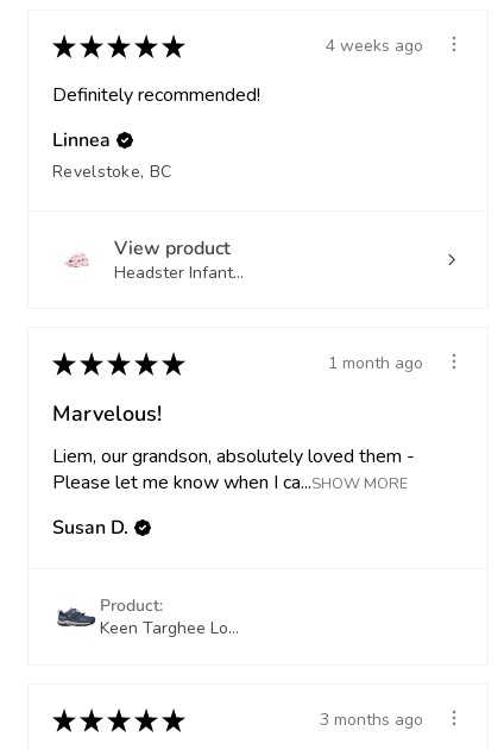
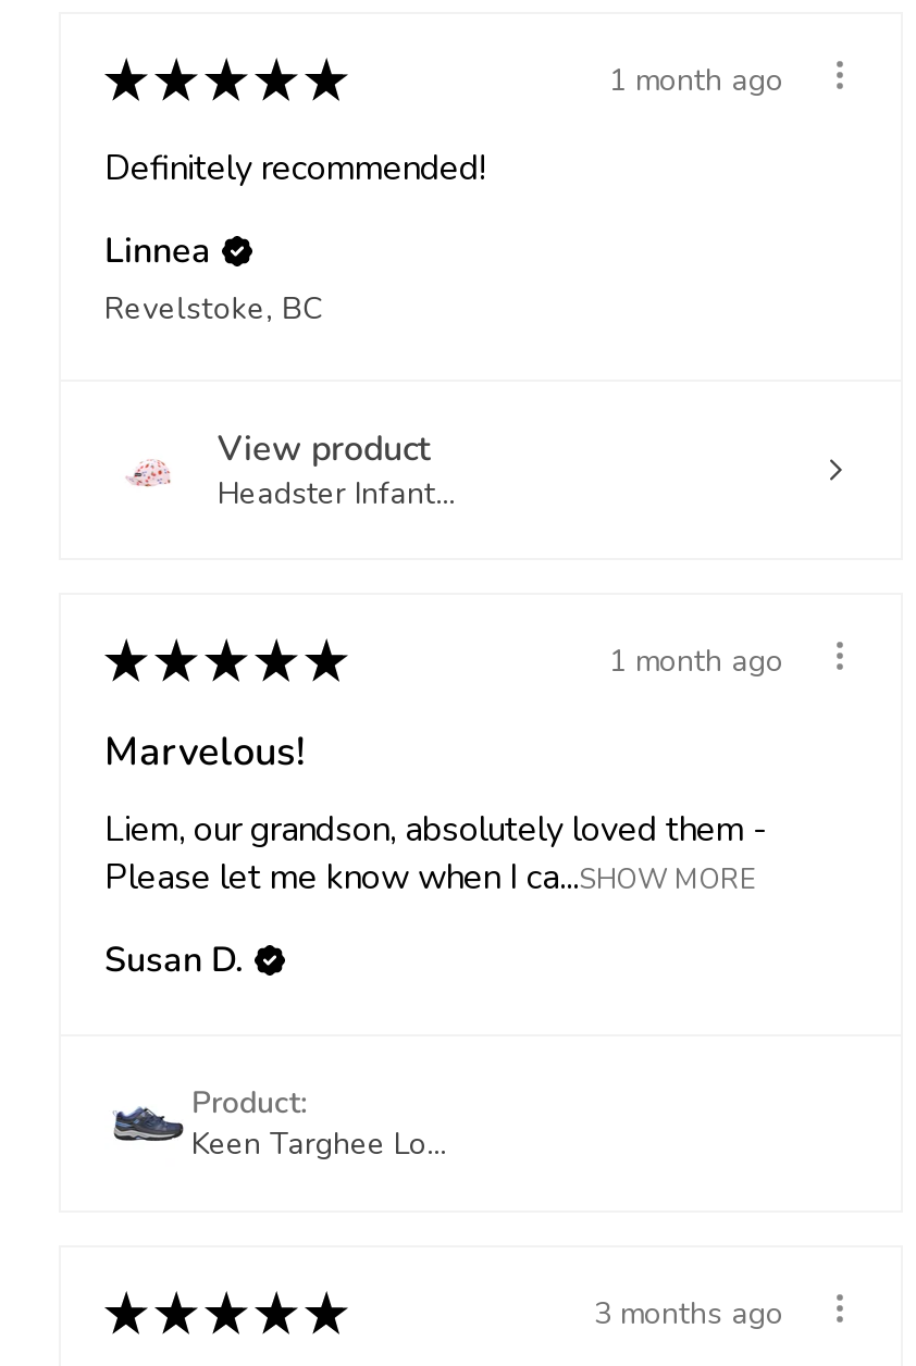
[326,35,423,58] 4 weeks ago -> [609,60,783,101] 1 month ago

